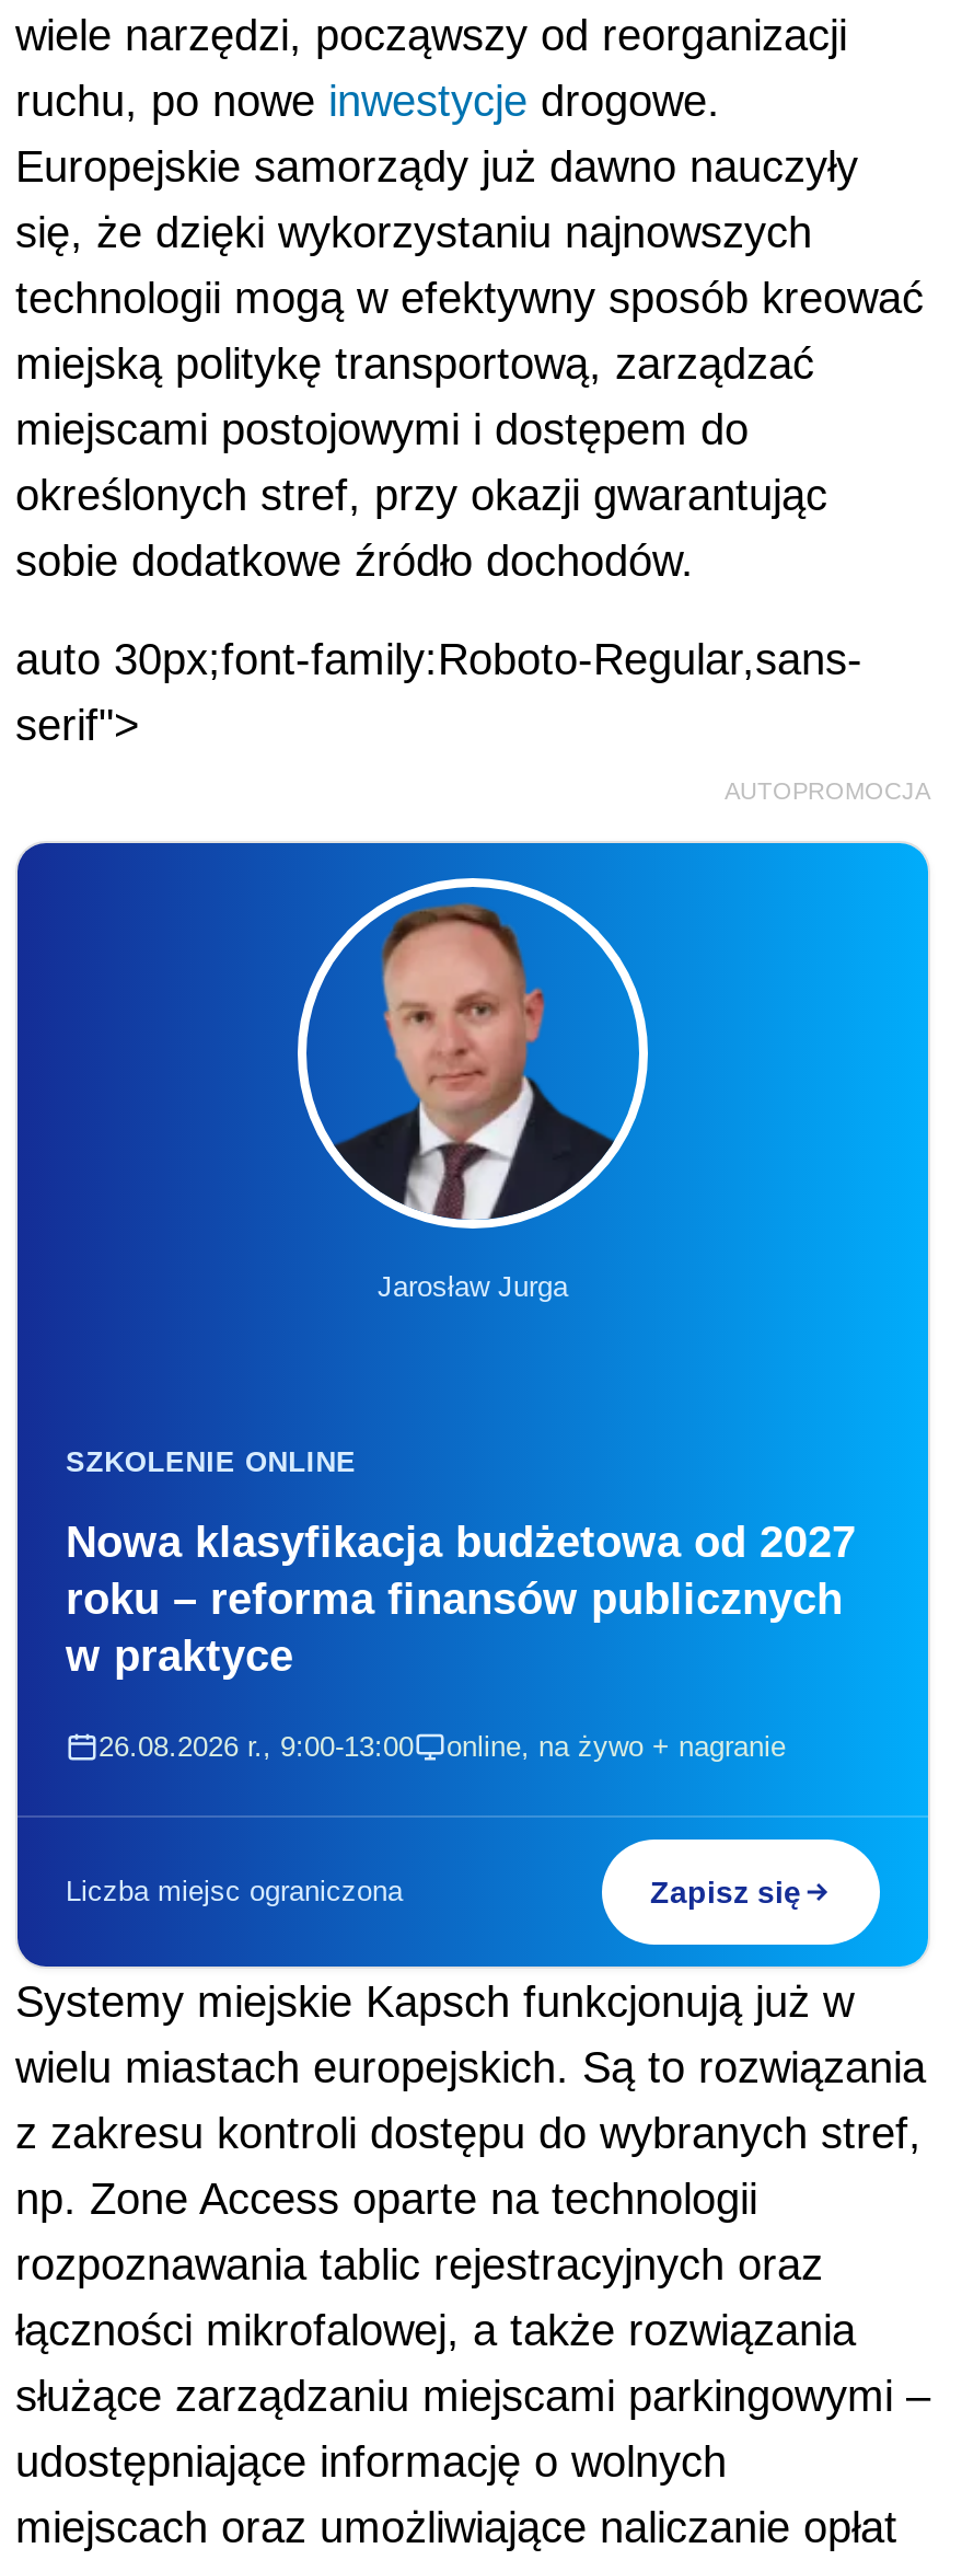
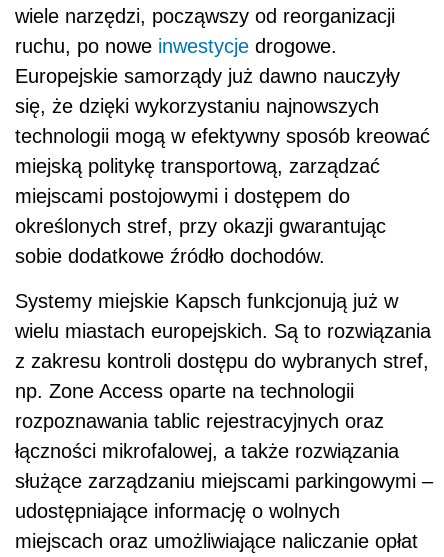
[15,635,930,803] auto 30px;font-family:Roboto-Regular,sans- | serif"> | AUTOPROMOCJA -> none
[15,841,930,1969] [image] | Jarosław Jurga -> none
[66,1445,856,1763] SZKOLENIE ONLINE | Nowa klasyfikacja budżetowa od 2027 | roku – reforma finansów publicznych | w praktyce | 26.08.2026 r., 9:00-13:00 | online, na żywo + nagranie -> none
[66,1874,801,1909] Liczba miejsc ograniczona | Zapisz się -> none

